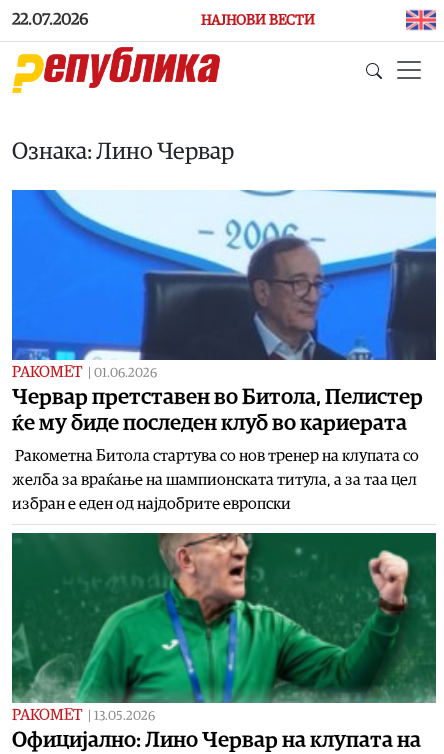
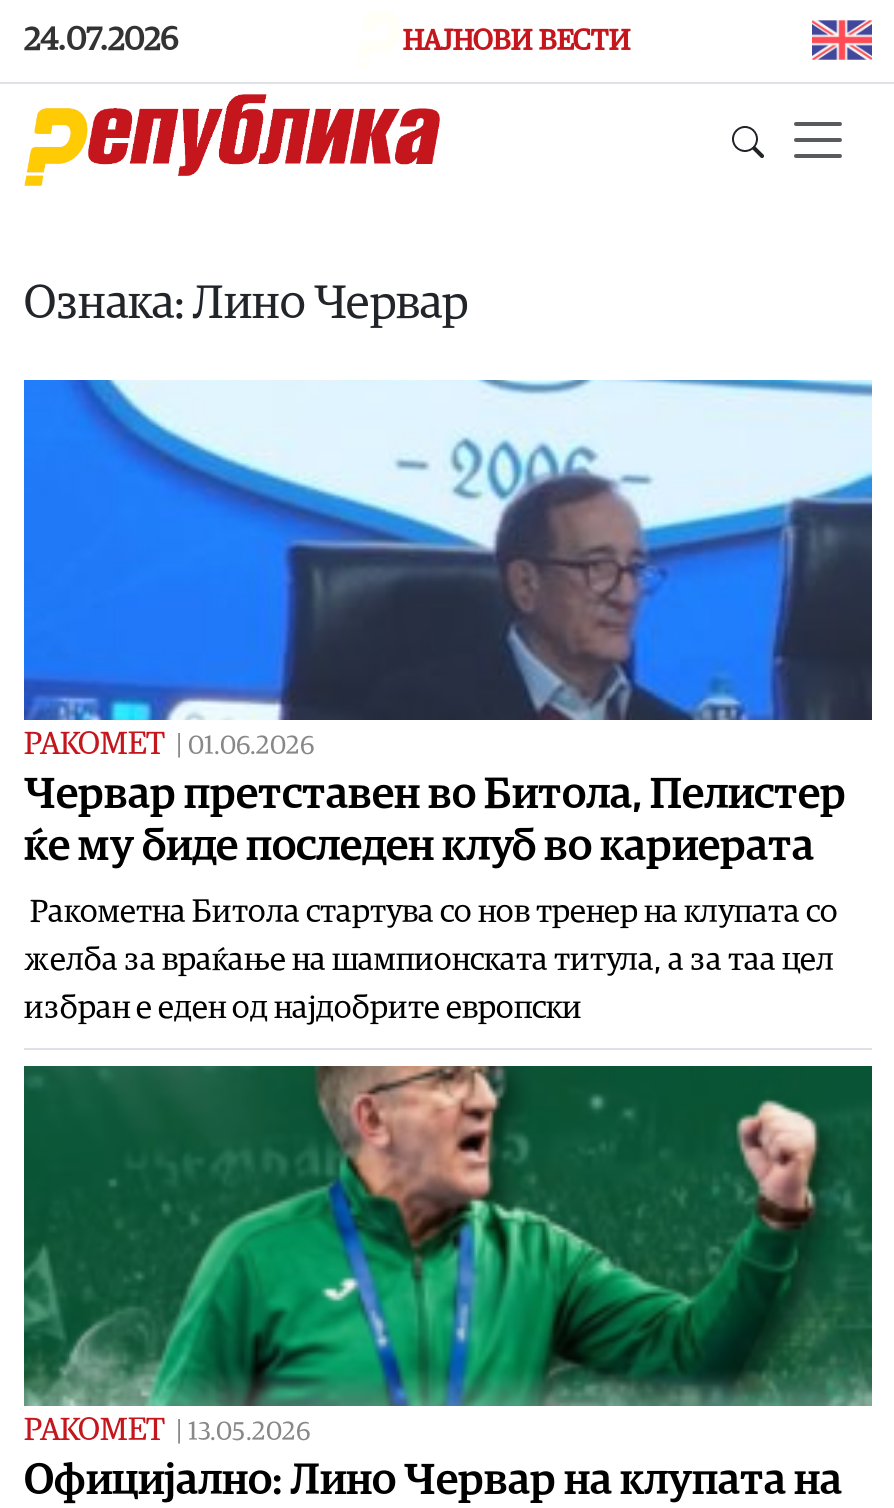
[12,12,88,28] 22.07.2026 -> [24,25,178,57] 24.07.2026

